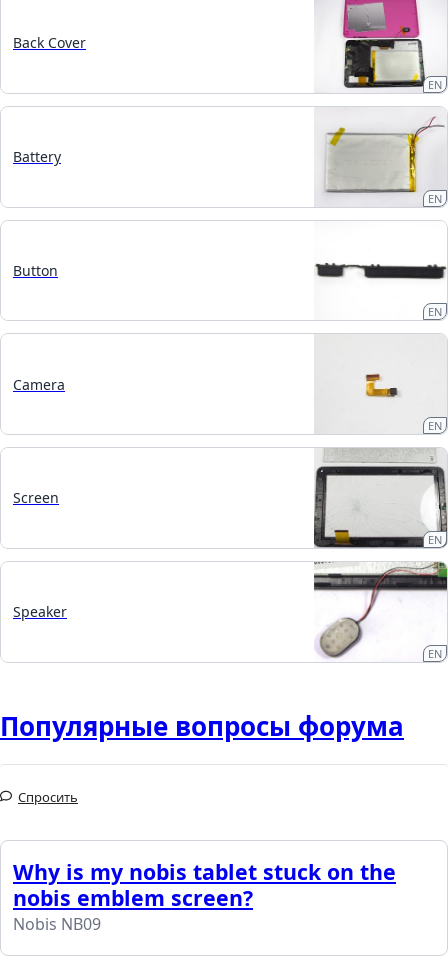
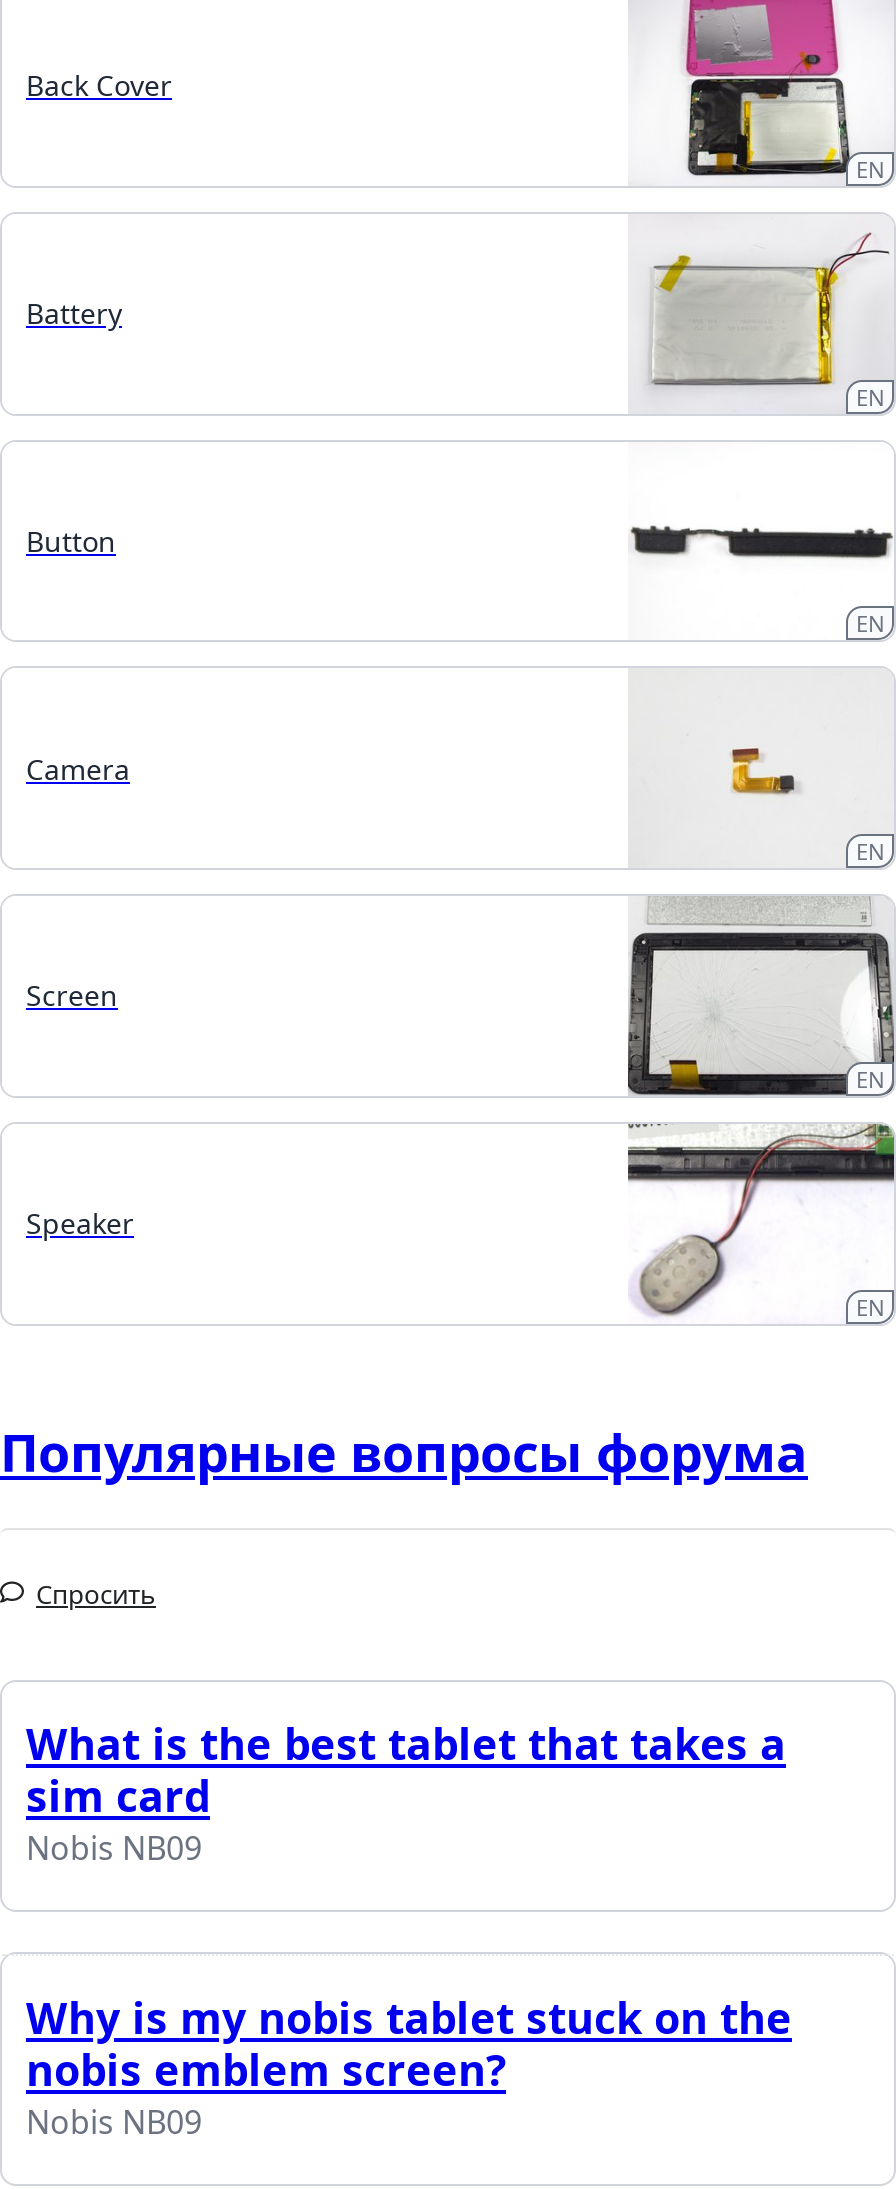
none -> [26,1713,786,1869] What is the best tablet that takes a | sim card | Nobis NB09

